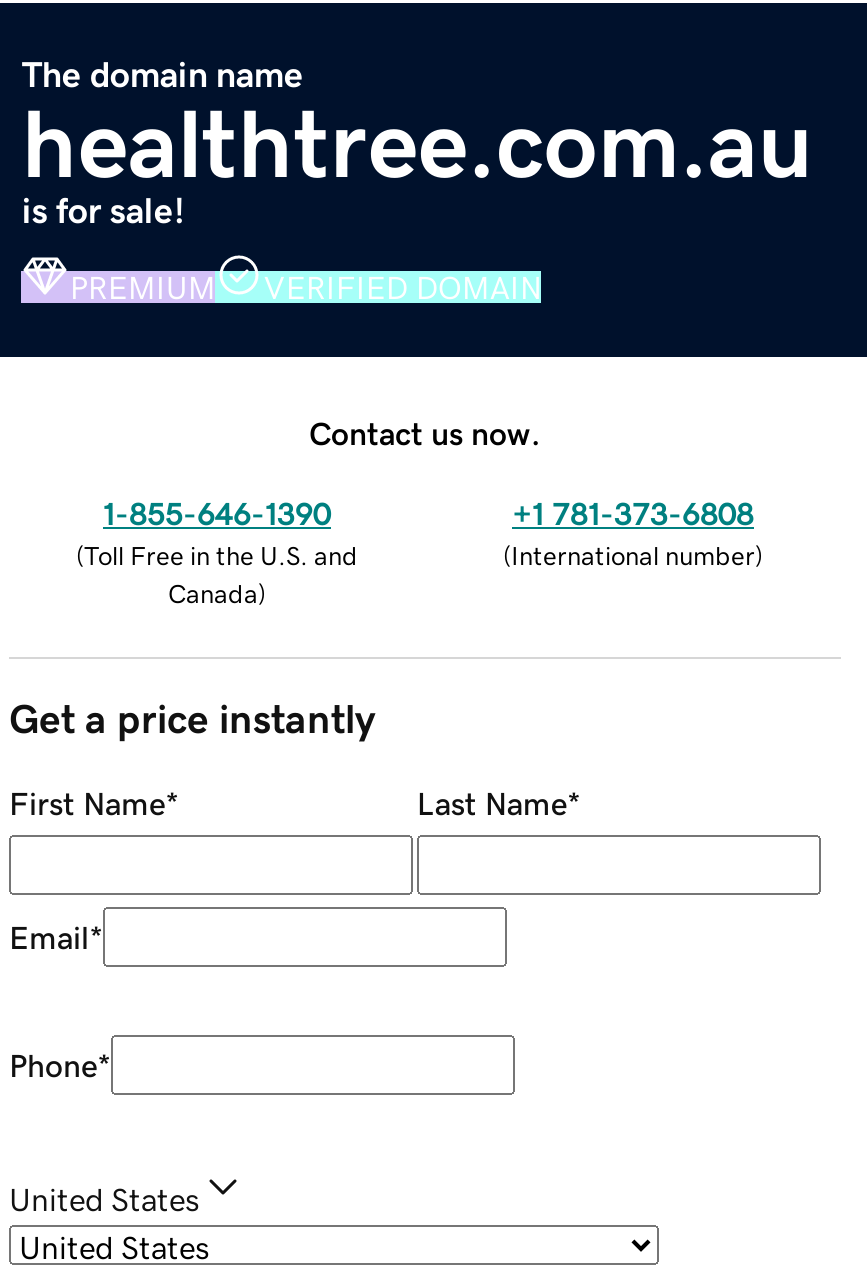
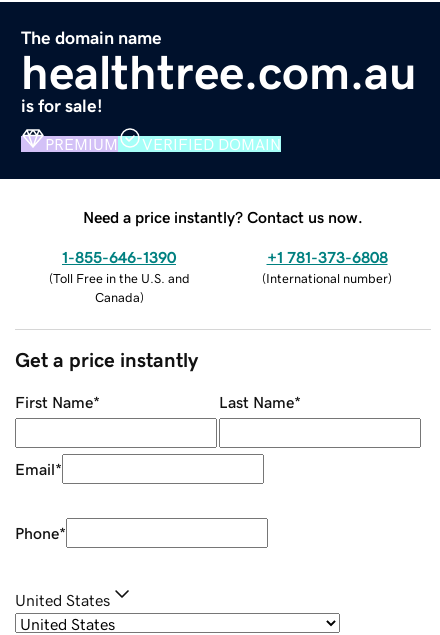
[309,416,541,448] Contact us now. -> [83,209,363,225] Need a price instantly? Contact us now.

